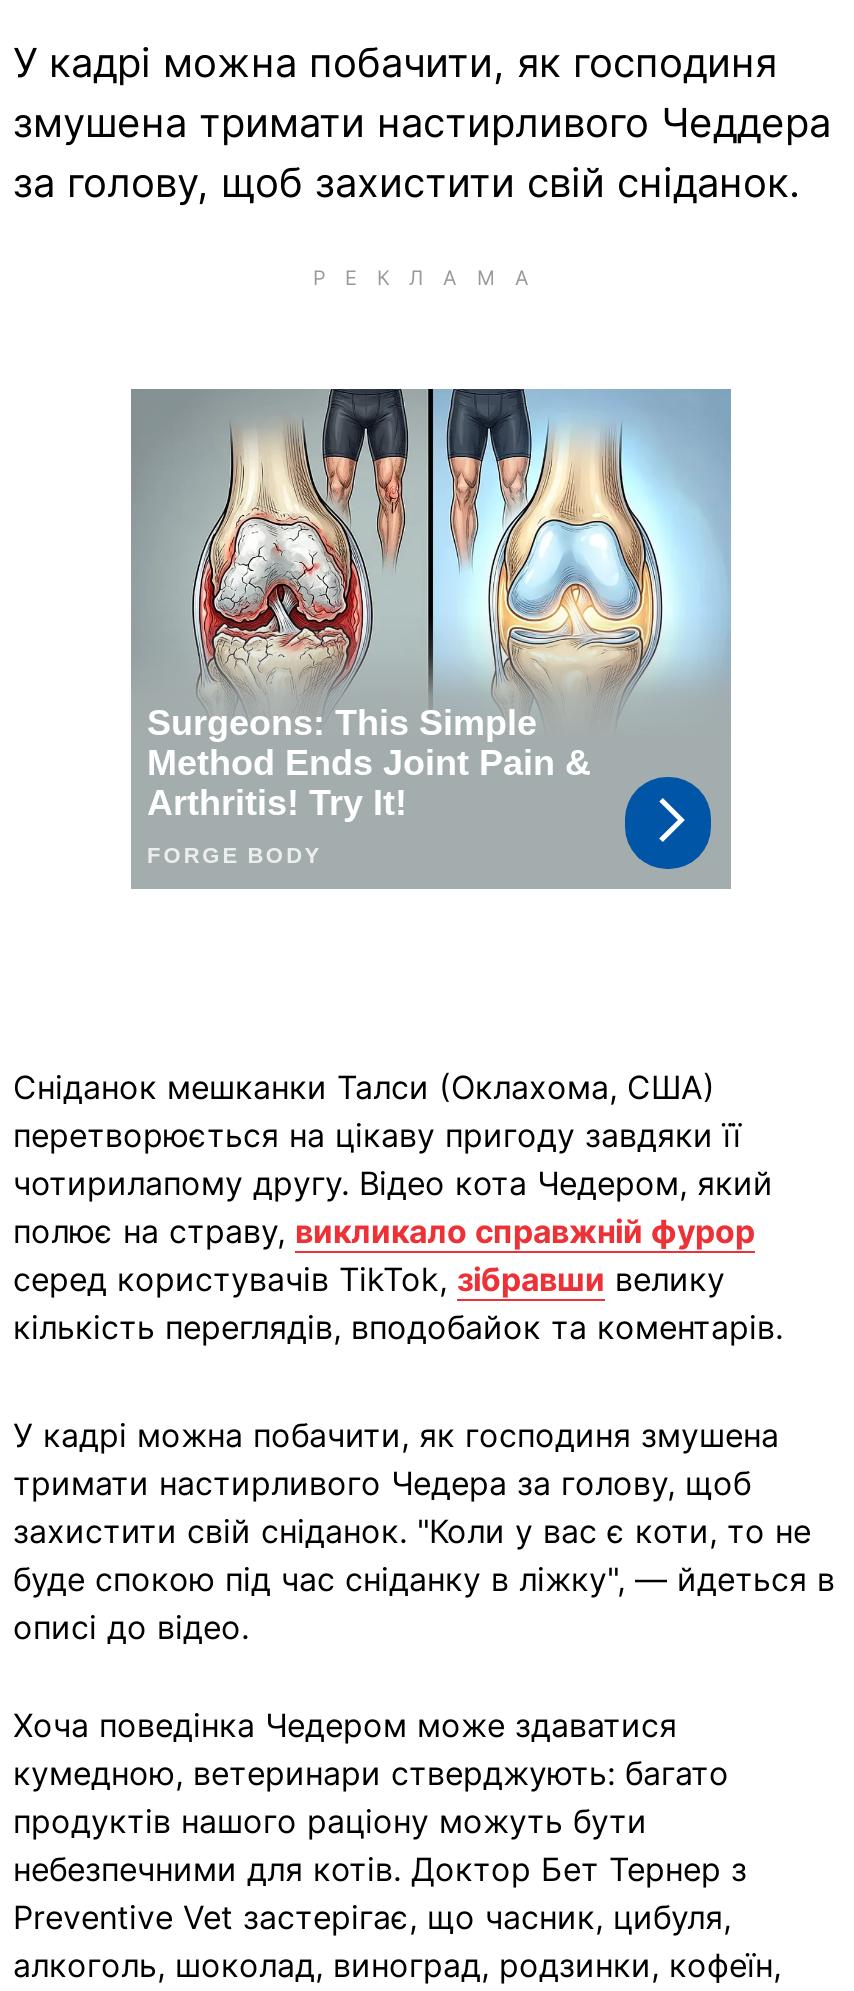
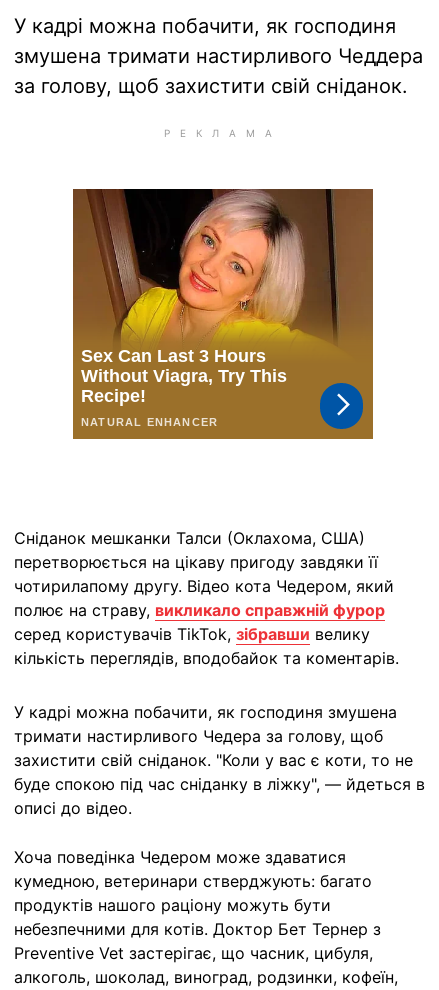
[129,387,733,889] [image] -> [72,188,374,440] [image]

